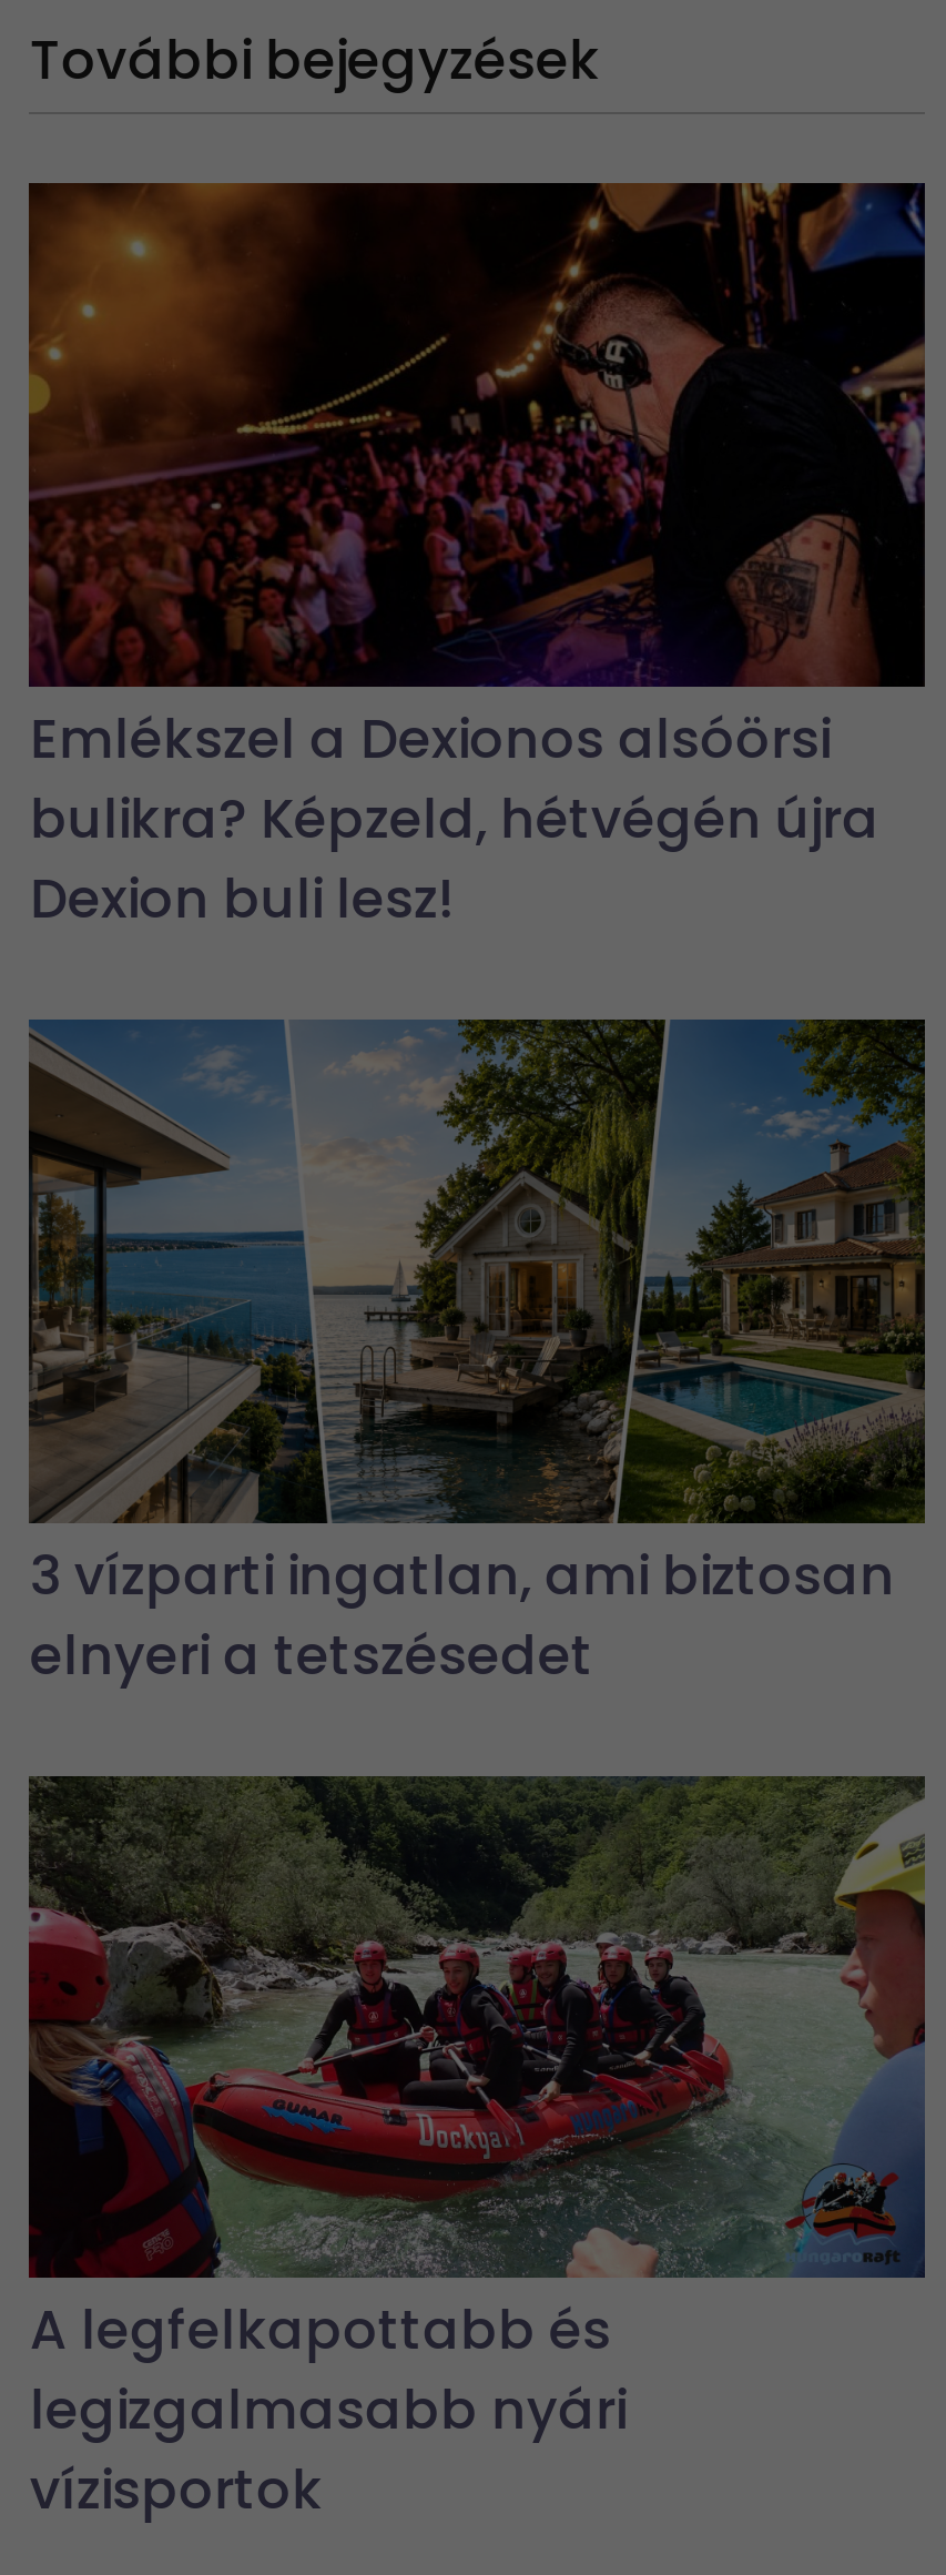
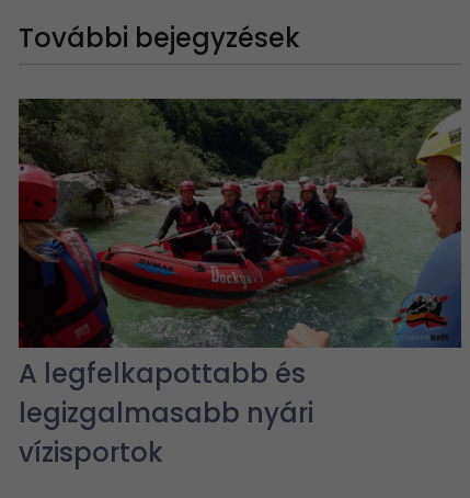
[27,181,927,935] [image] | Emlékszel a Dexionos alsóörsi | bulikra? Képzeld, hétvégén újra | Dexion buli lesz! -> none
[27,1017,927,1691] [image] | 3 vízparti ingatlan, ami biztosan | elnyeri a tetszésedet -> none

